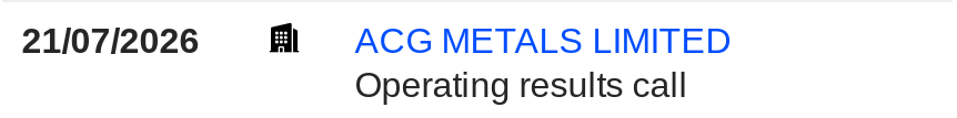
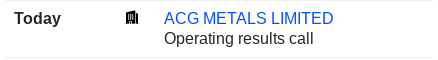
[22,23,199,60] 21/07/2026 -> [14,10,61,27] Today

